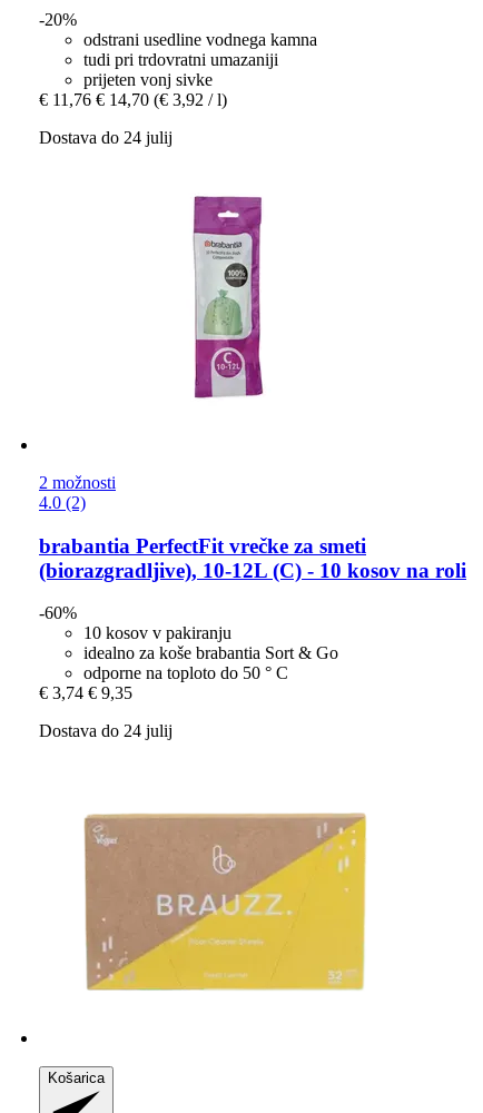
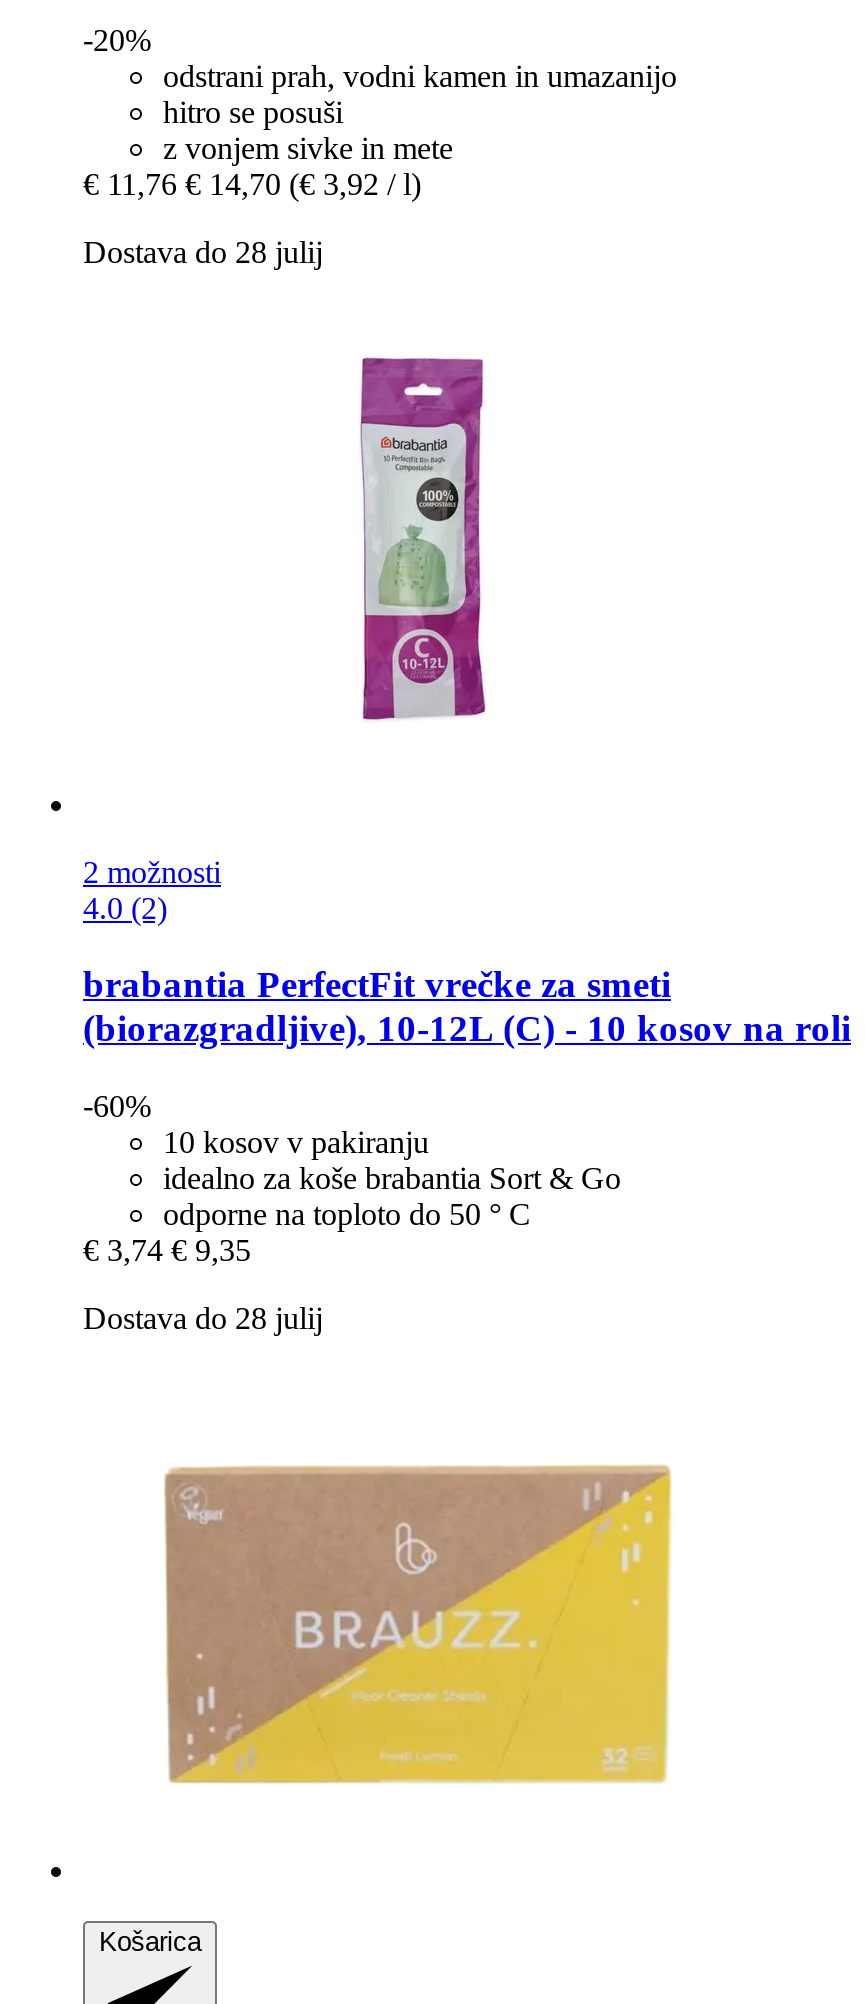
[83,30,317,89] odstrani usedline vodnega kamna | tudi pri trdovratni umazaniji | prijeten vonj sivke -> [163,58,677,164] odstrani prah, vodni kamen in umazanijo | hitro se posuši | z vonjem sivke in mete
[39,128,172,147] Dostava do 24 julij -> [83,234,323,268] Dostava do 28 julij
[39,721,172,740] Dostava do 24 julij -> [83,1300,323,1334] Dostava do 28 julij

